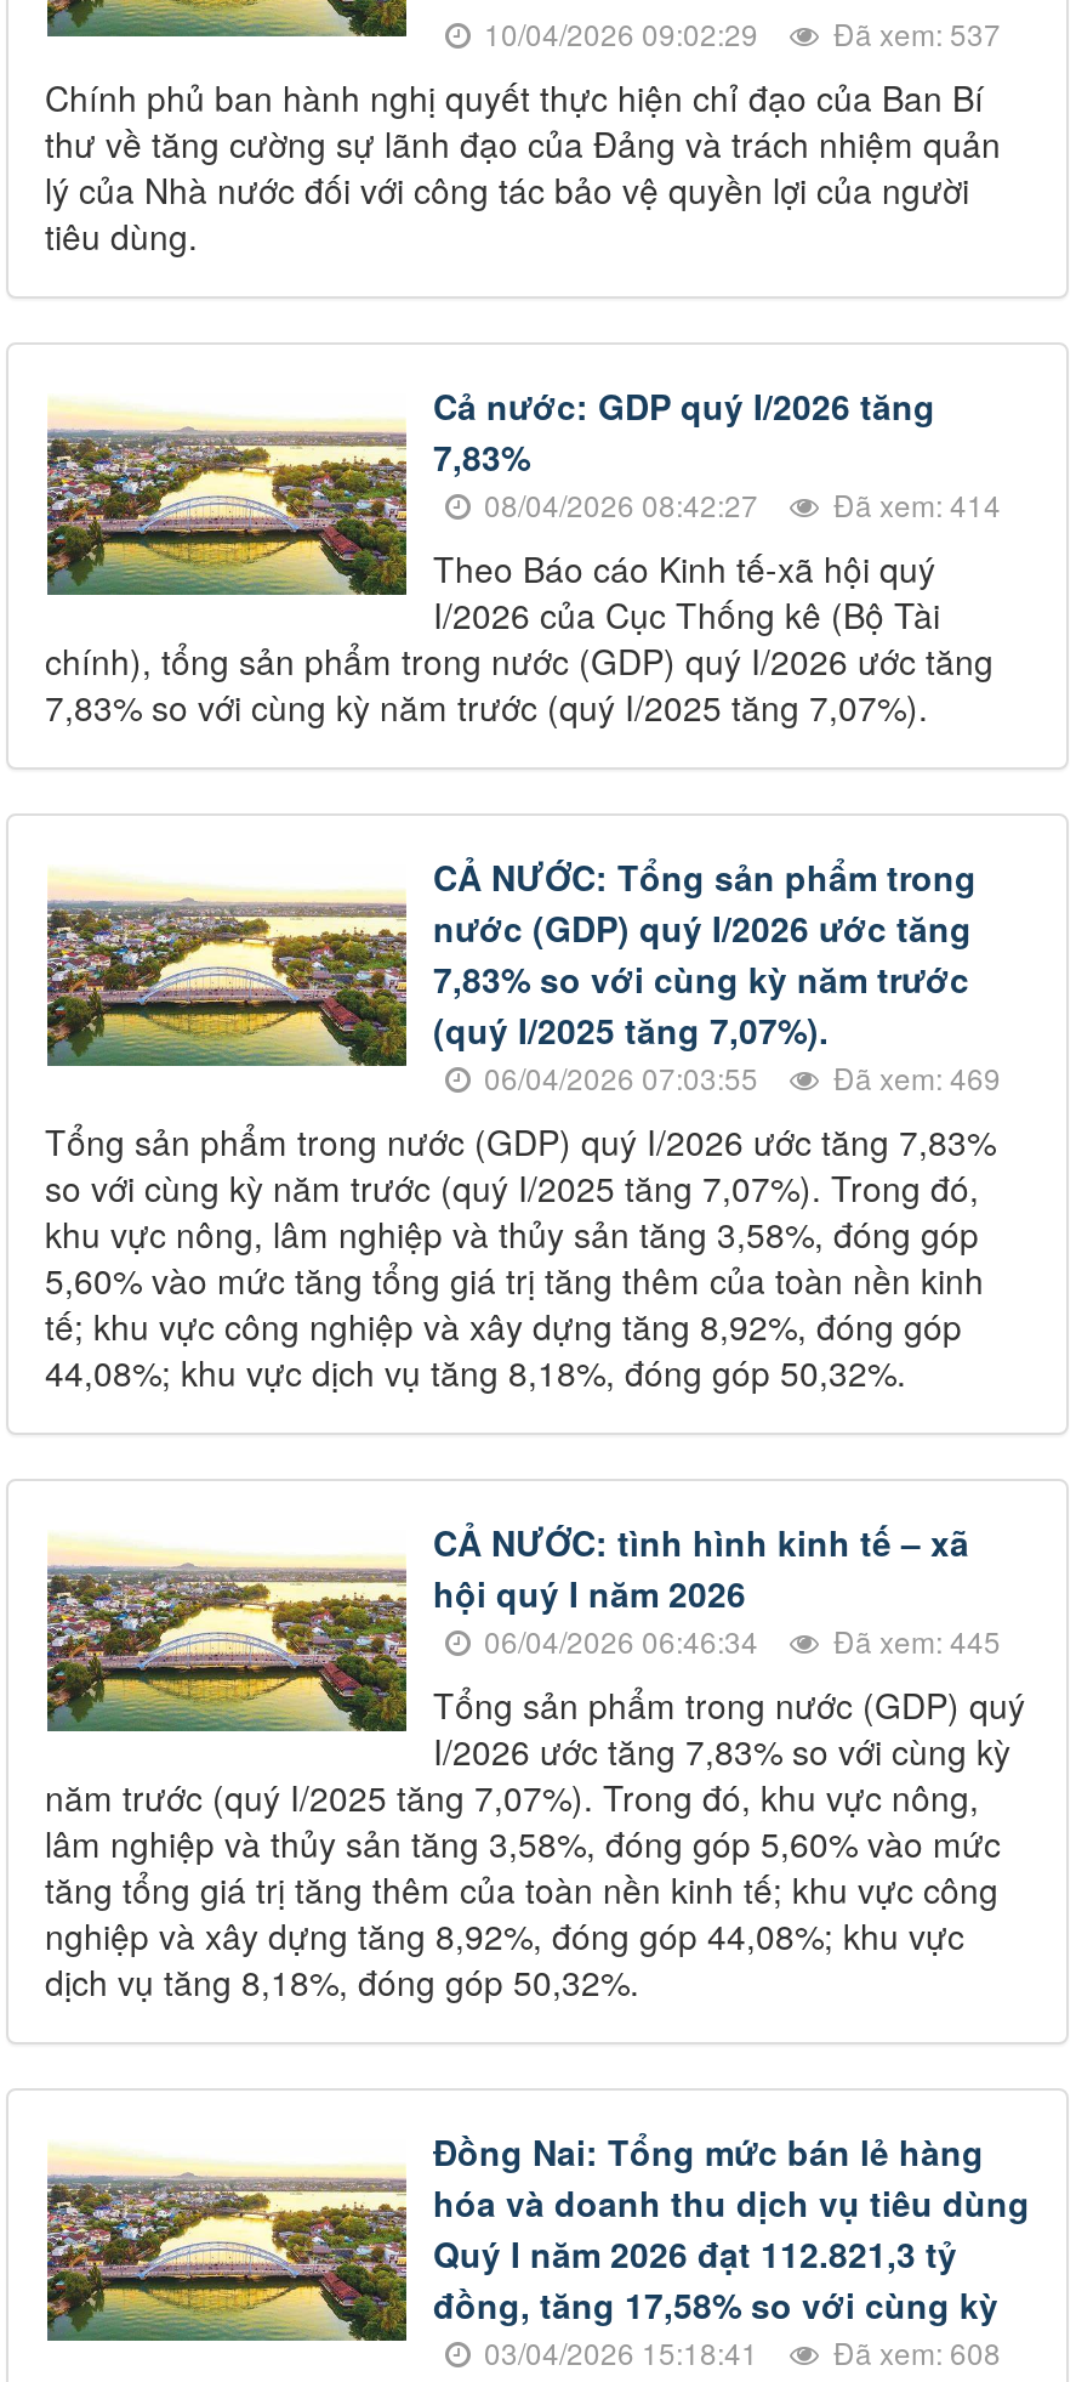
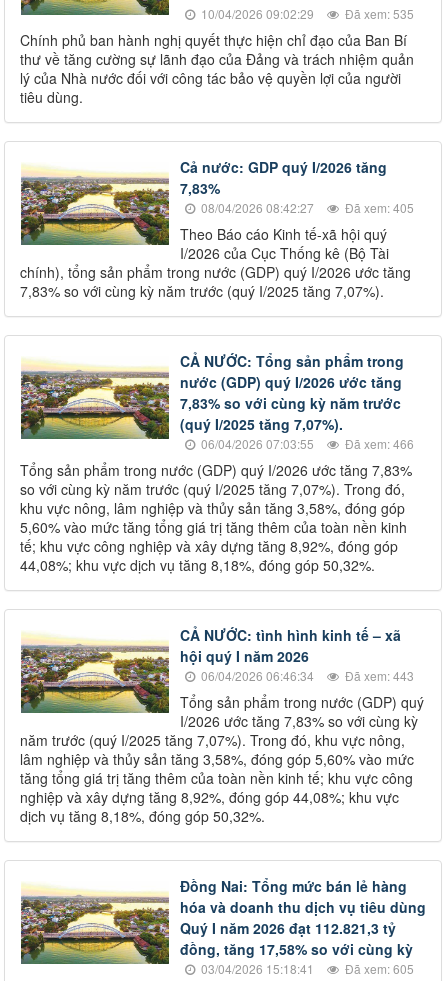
[477,11,1001,52] 10/04/2026 09:02:29 Đã xem: 537 -> [198,5,414,22] 10/04/2026 09:02:29 Đã xem: 535
[477,482,1001,524] 08/04/2026 08:42:27 Đã xem: 414 -> [198,199,414,216] 08/04/2026 08:42:27 Đã xem: 405
[477,1055,1001,1097] 06/04/2026 07:03:55 Đã xem: 469 -> [198,435,414,452] 06/04/2026 07:03:55 Đã xem: 466
[477,1619,1001,1660] 06/04/2026 06:46:34 Đã xem: 445 -> [198,667,414,684] 06/04/2026 06:46:34 Đã xem: 443
[477,2330,1001,2371] 03/04/2026 15:18:41 Đã xem: 608 -> [198,960,414,977] 03/04/2026 15:18:41 Đã xem: 605

